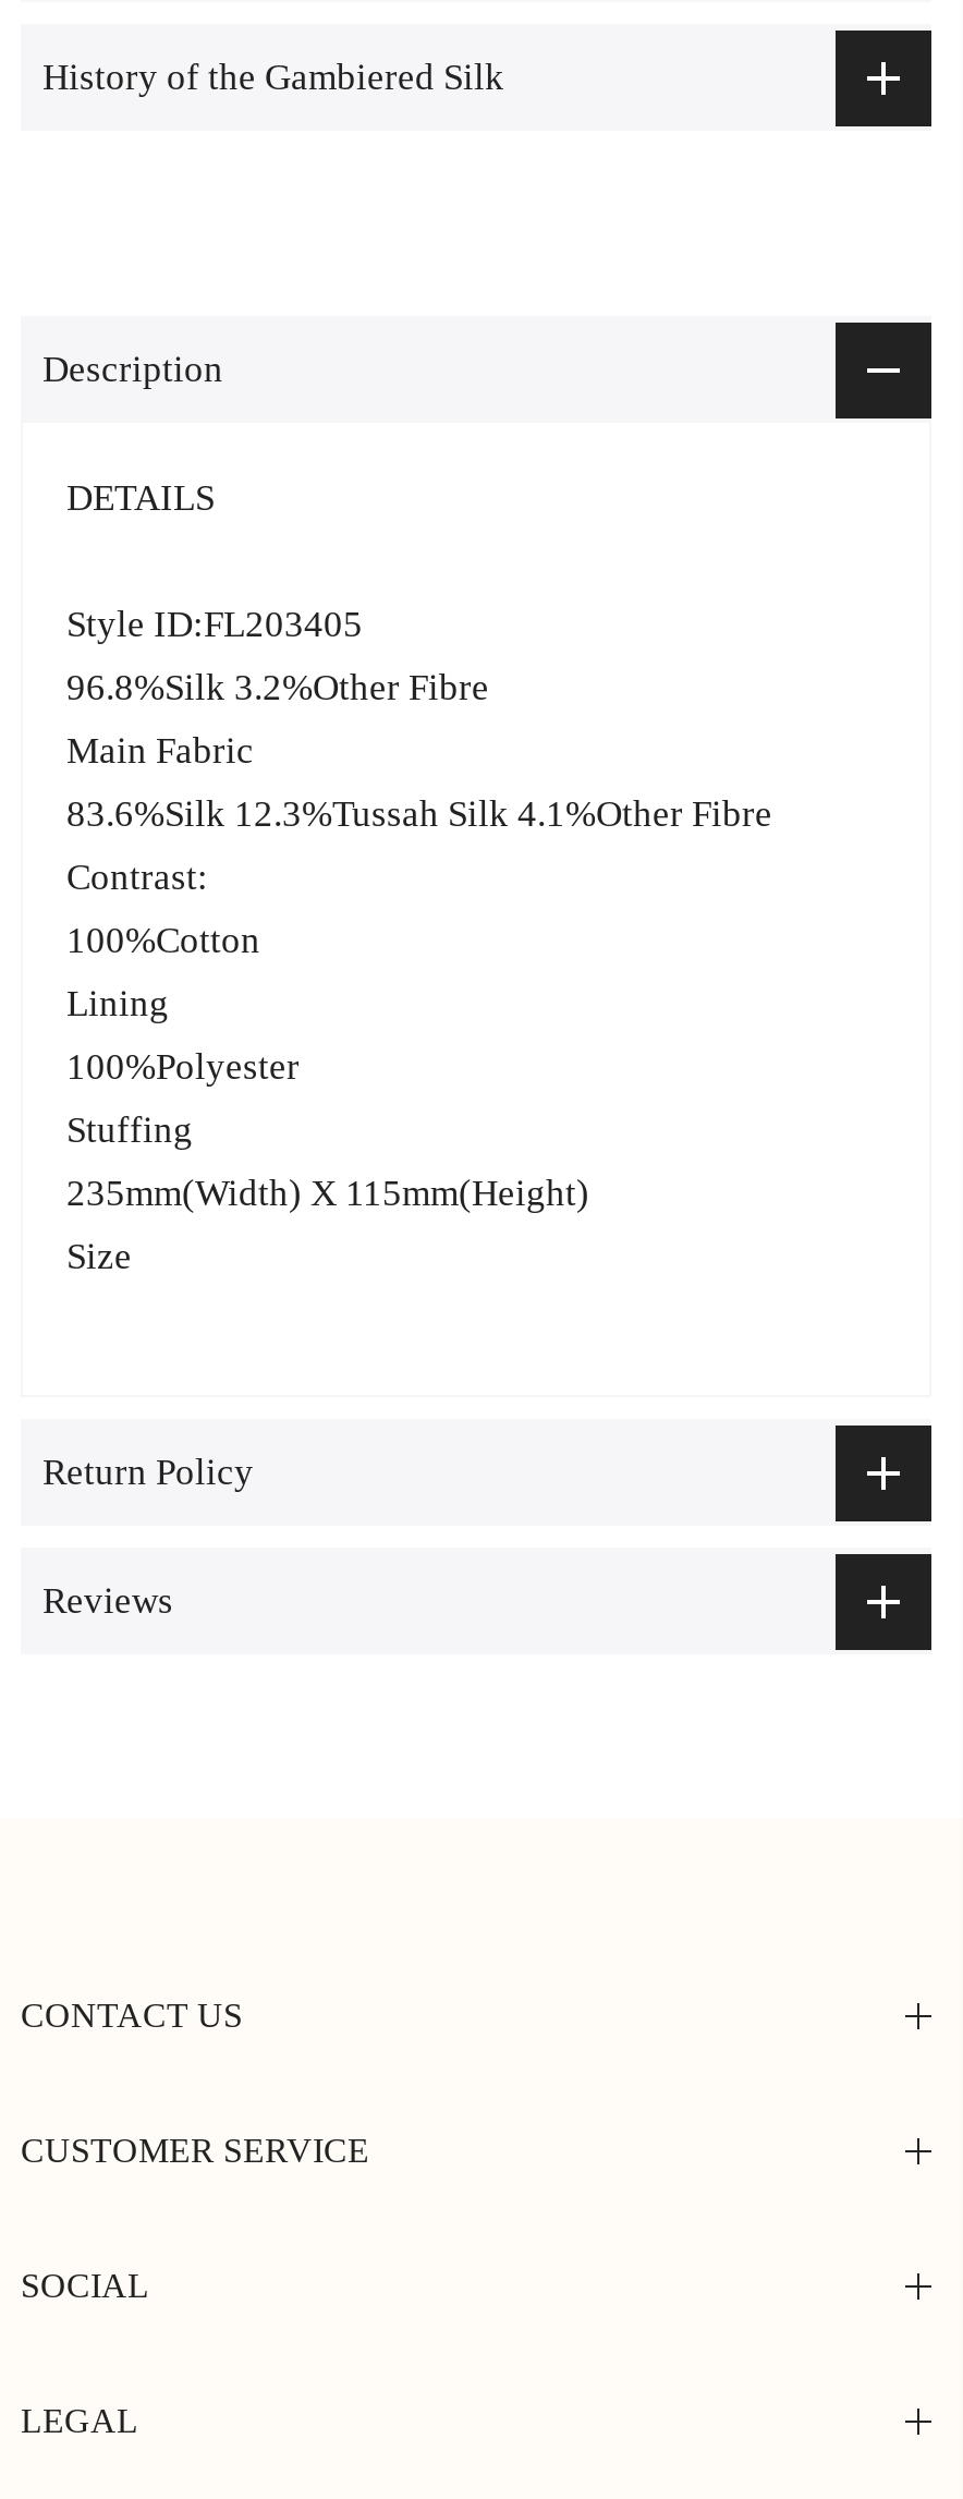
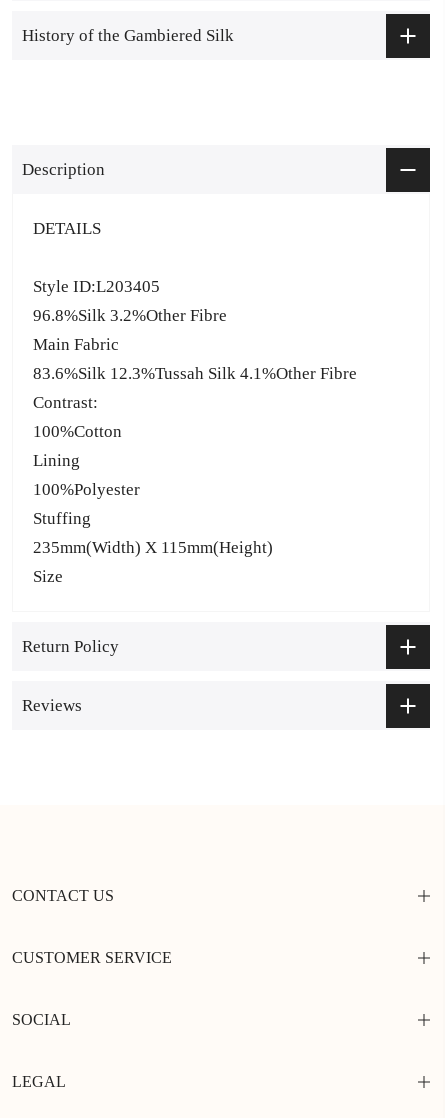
[66,605,363,646] Style ID:FL203405 -> [33,277,160,296] Style ID:L203405

